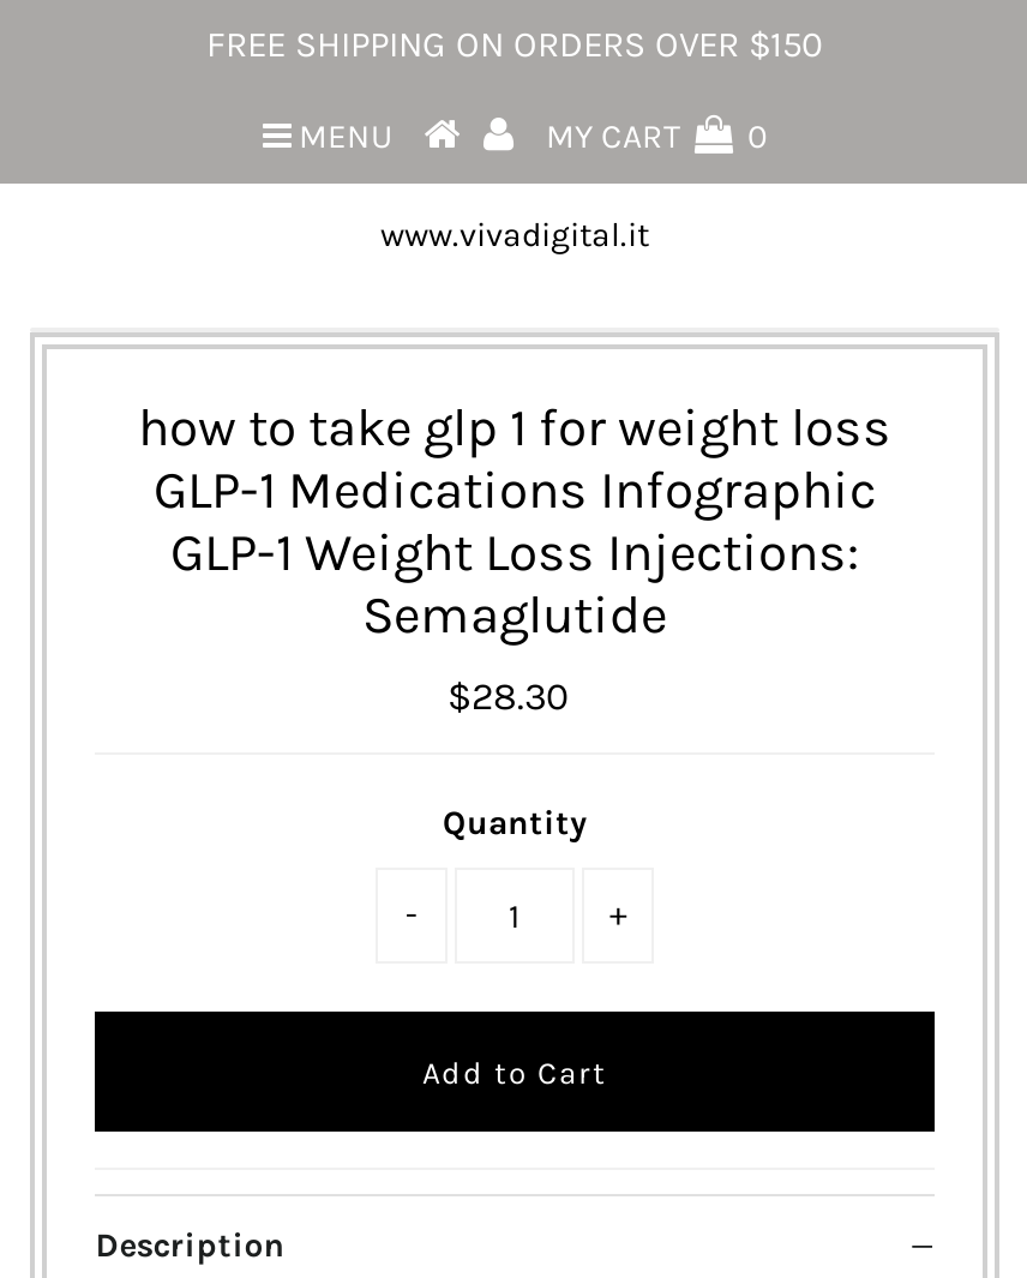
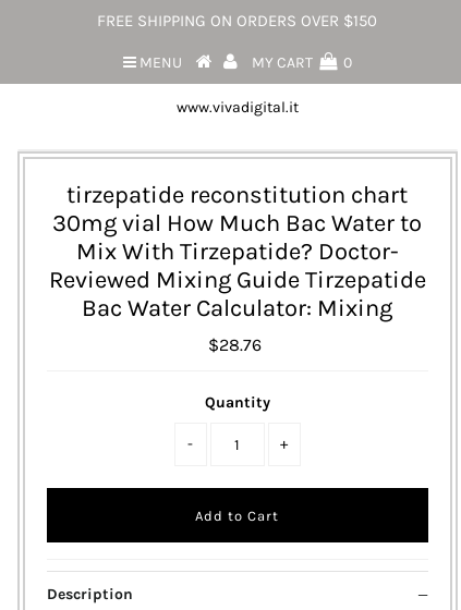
[138,398,891,719] how to take glp 1 for weight loss | GLP-1 Medications Infographic | GLP-1 Weight Loss Injections: | Semaglutide | $28.30 -> [49,181,426,355] tirzepatide reconstitution chart | 30mg vial How Much Bac Water to | Mix With Tirzepatide? Doctor- | Reviewed Mixing Guide Tirzepatide | Bac Water Calculator: Mixing | $28.76

